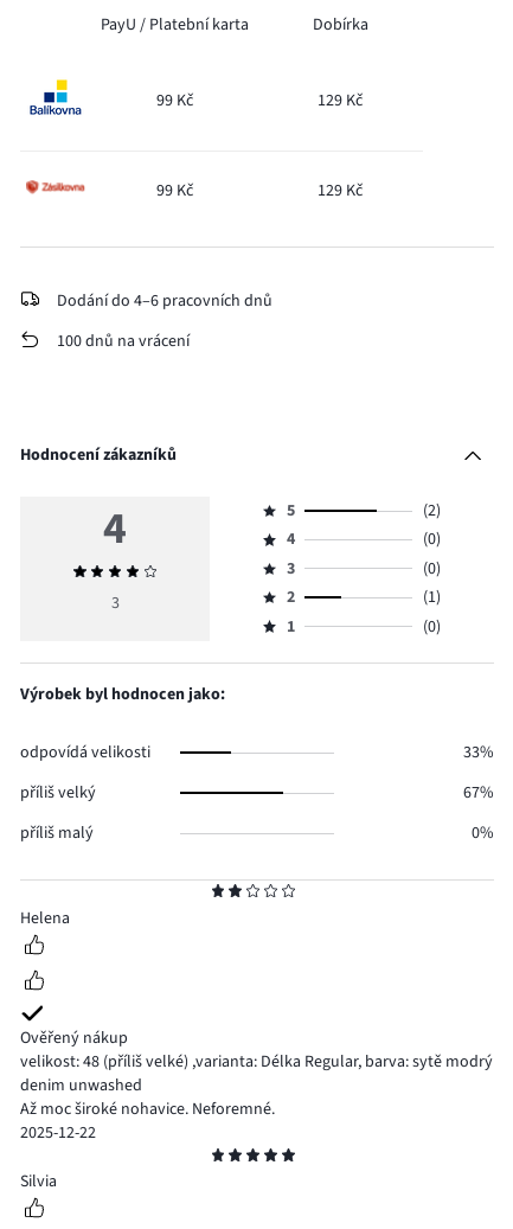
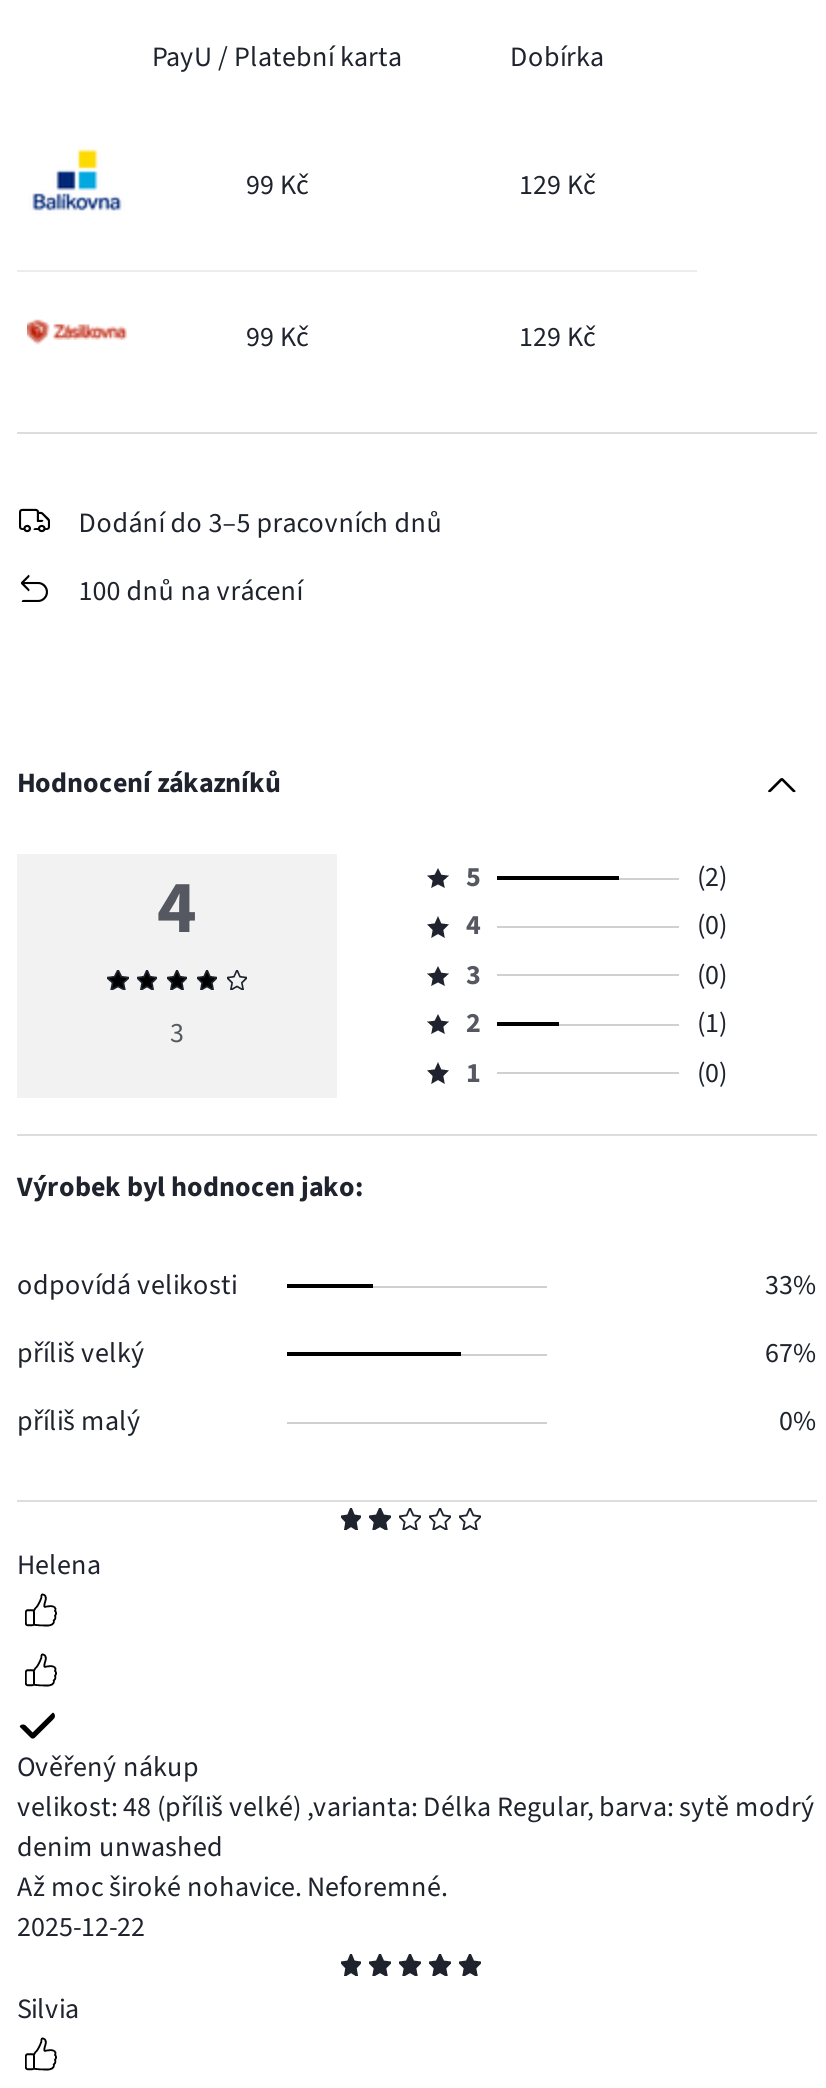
[57,289,272,313] Dodání do 4–6 pracovních dnů -> [79,503,443,543] Dodání do 3–5 pracovních dnů

